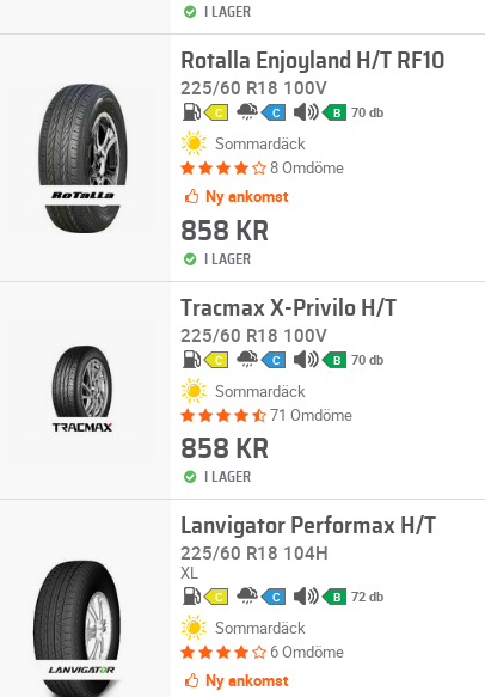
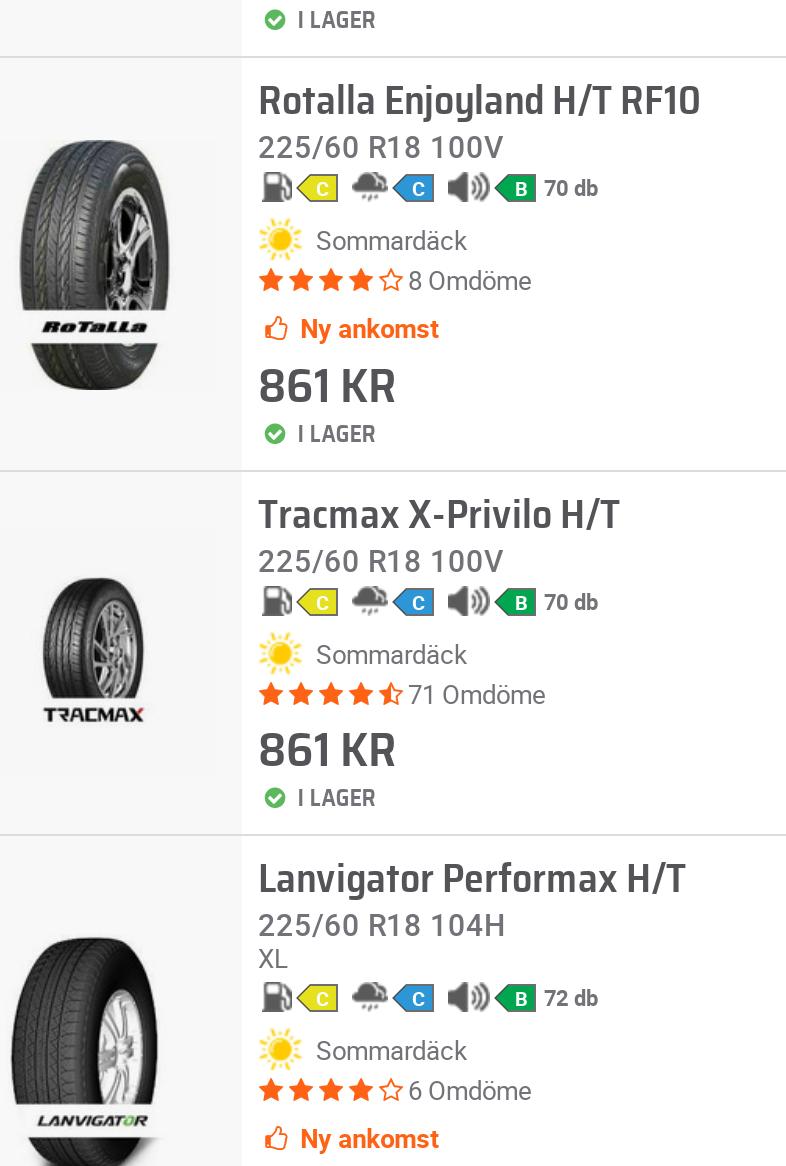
[180,218,269,246] 858 KR -> [258,364,396,412] 861 KR
[180,435,269,464] 858 KR -> [258,728,396,776] 861 KR

